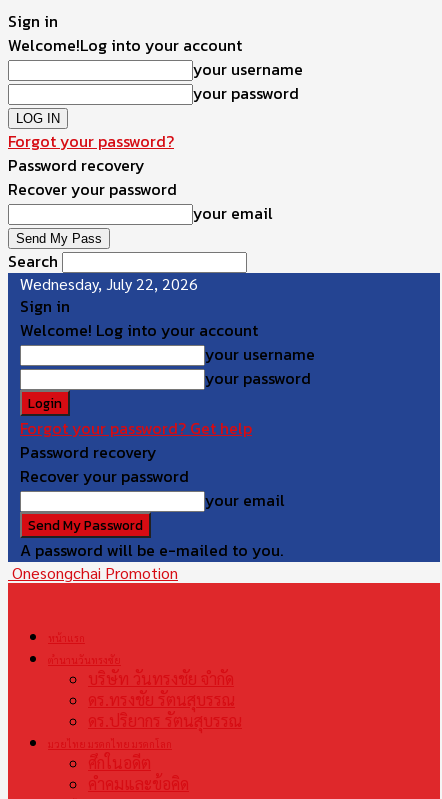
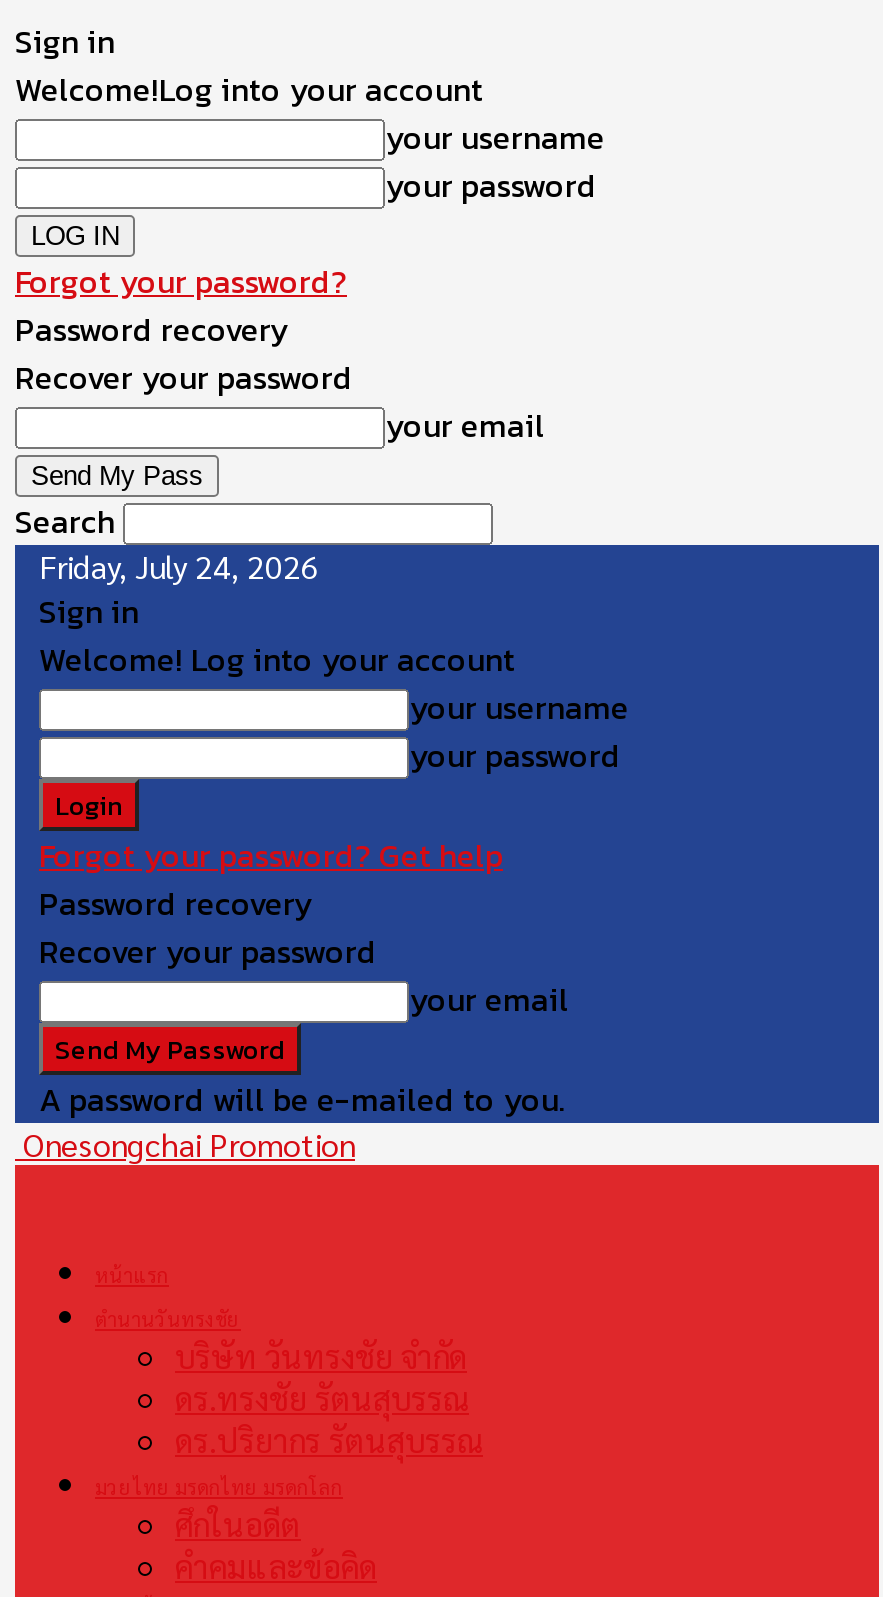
[20,273,198,294] Wednesday, July 22, 2026 -> [39,545,319,587] Friday, July 24, 2026

